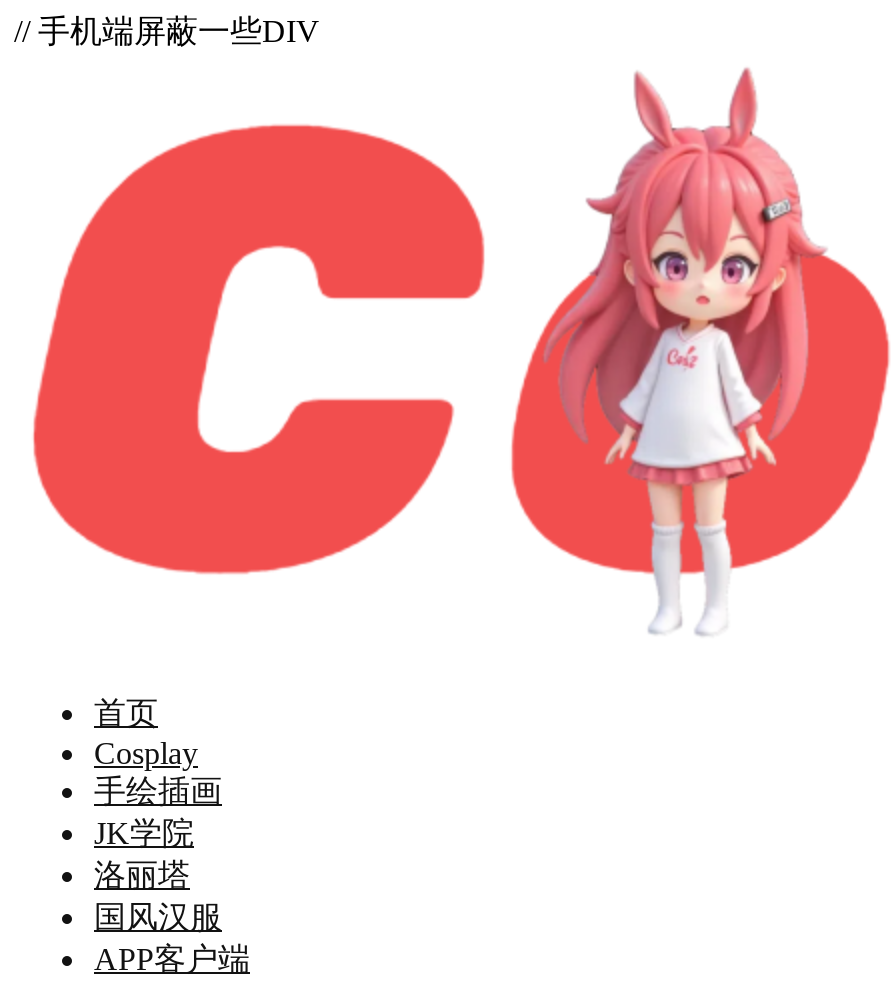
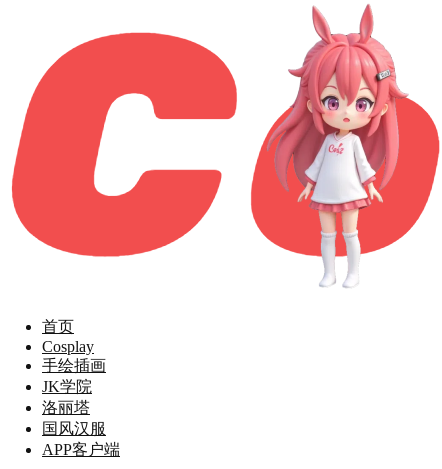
[14,14,320,48] // 手机端屏蔽一些DIV -> none

